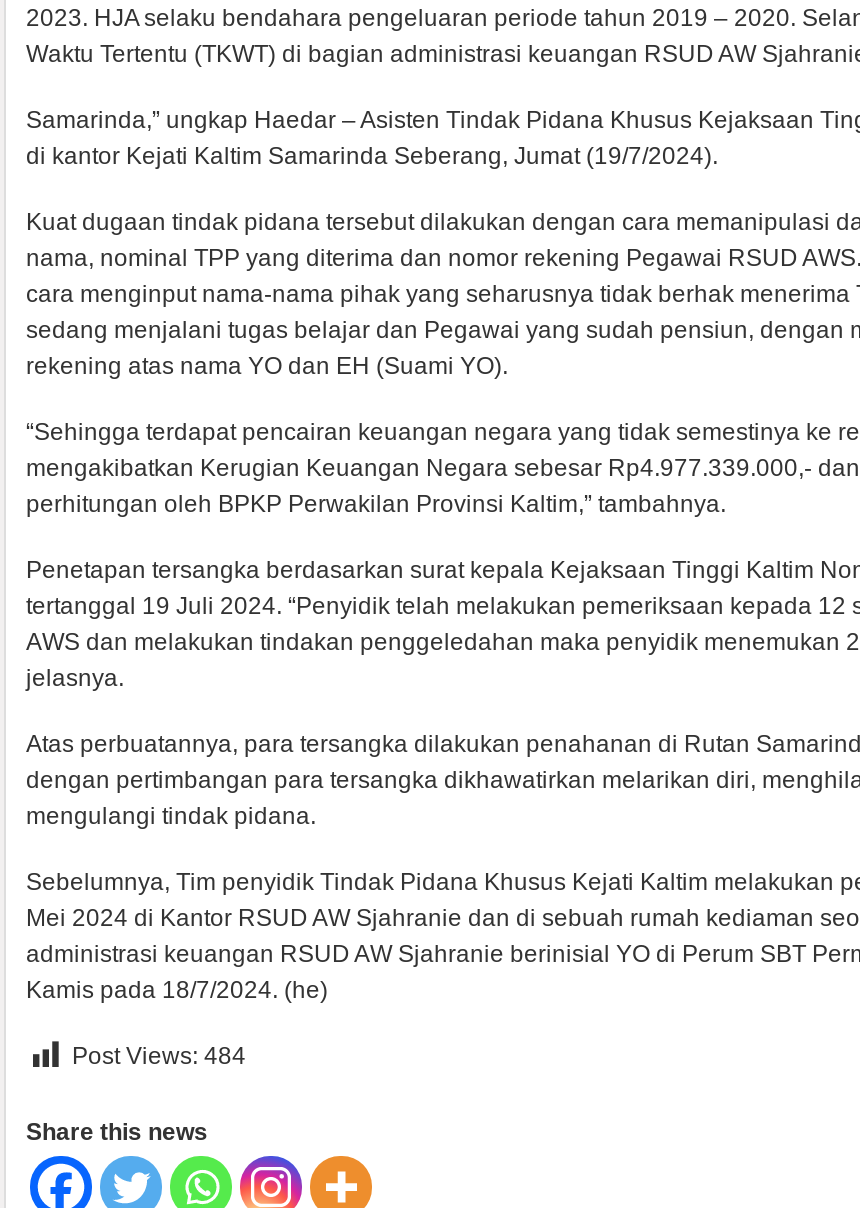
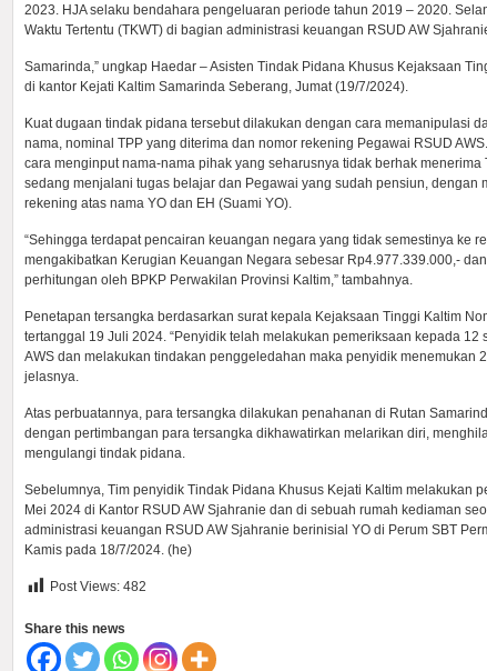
[72,1042,246,1070] Post Views: 484 -> [50,579,146,595] Post Views: 482

